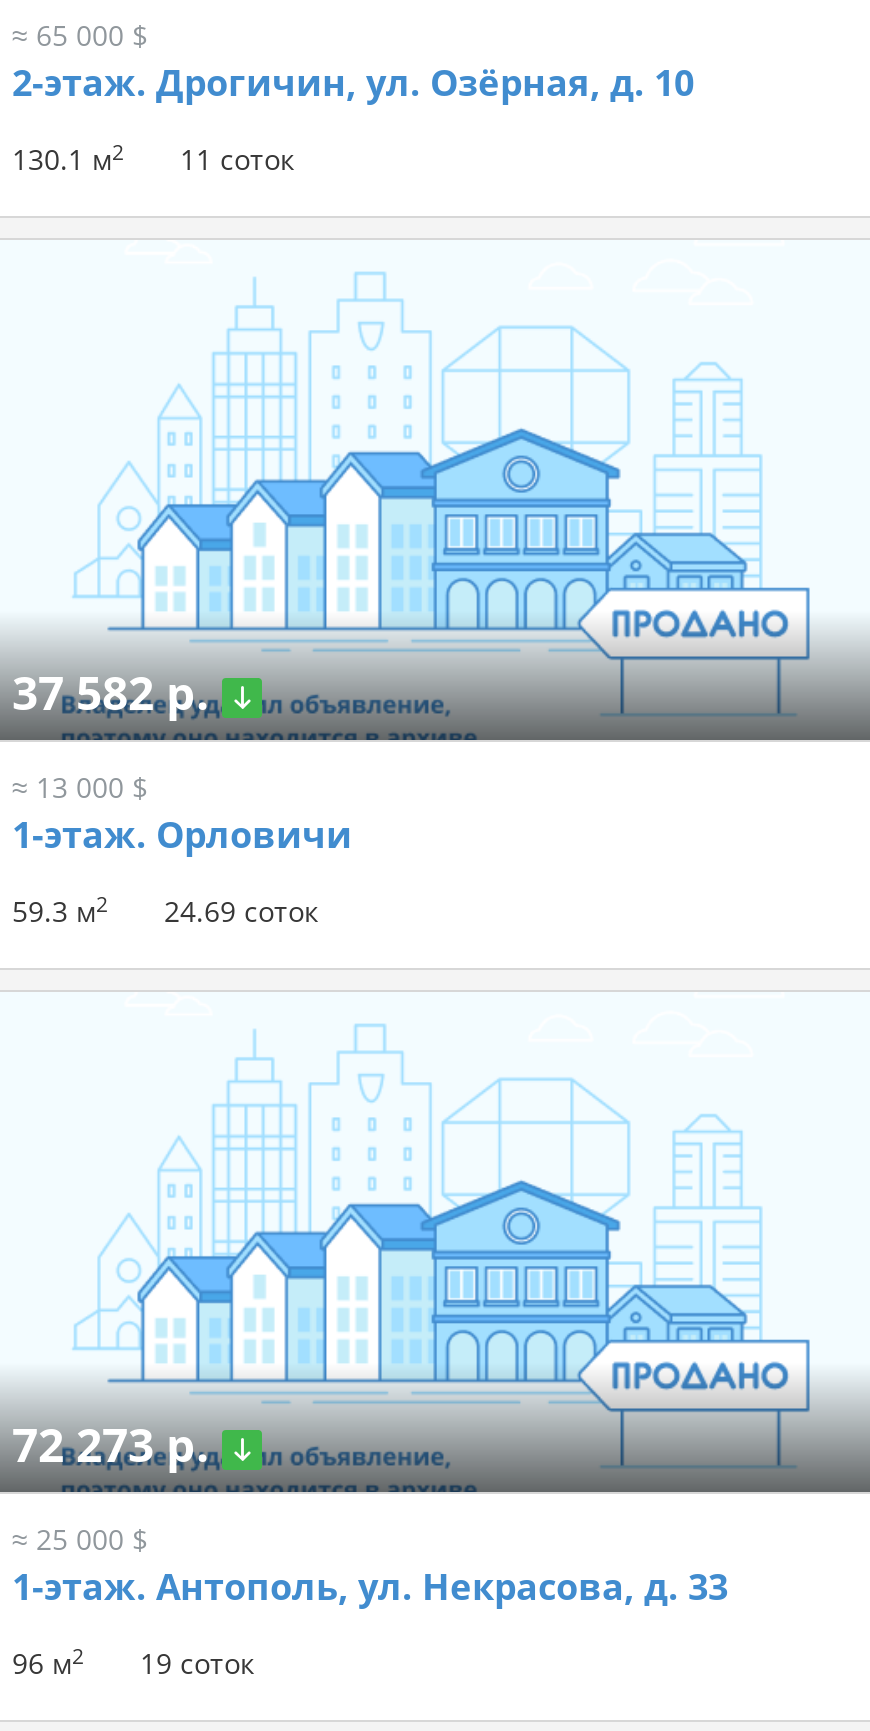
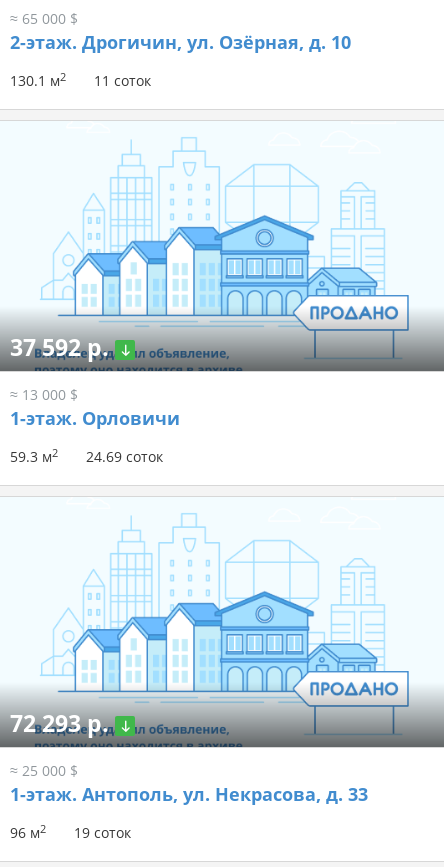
[12,661,222,725] 37 582 р. -> [10,331,115,363] 37 592 р.
[12,1413,222,1477] 72 273 р. -> [10,707,115,739] 72 293 р.

